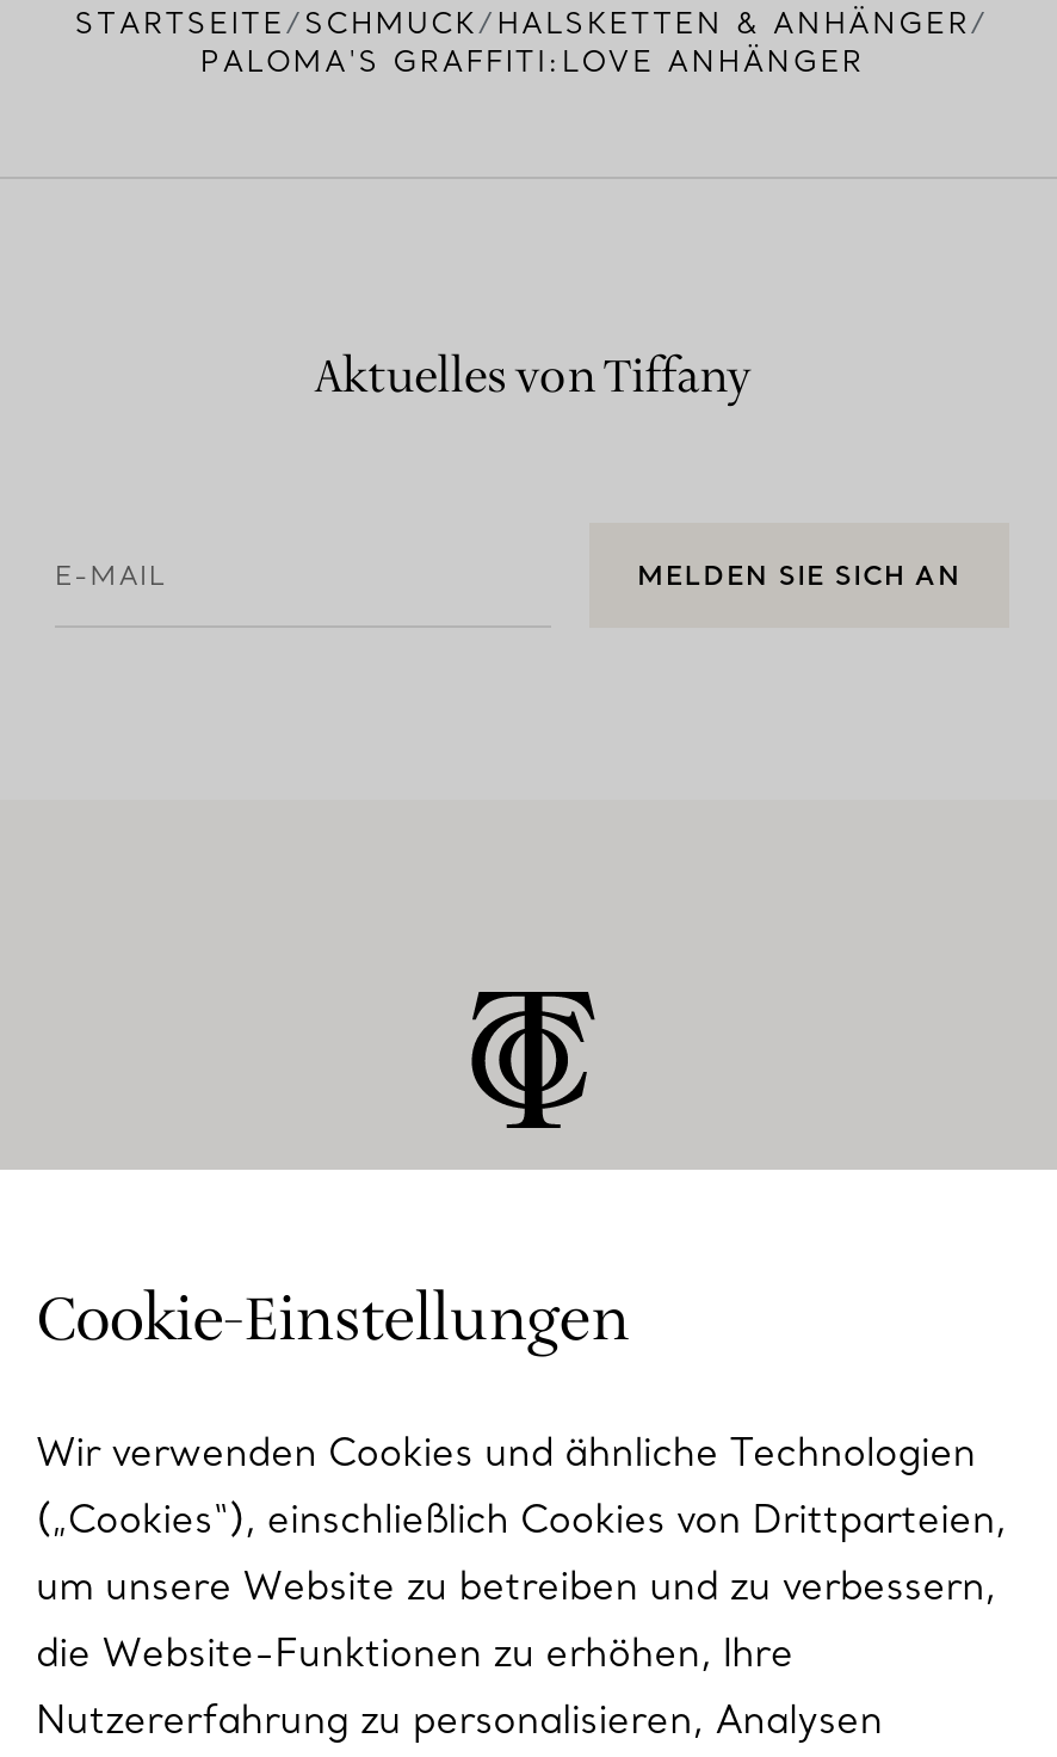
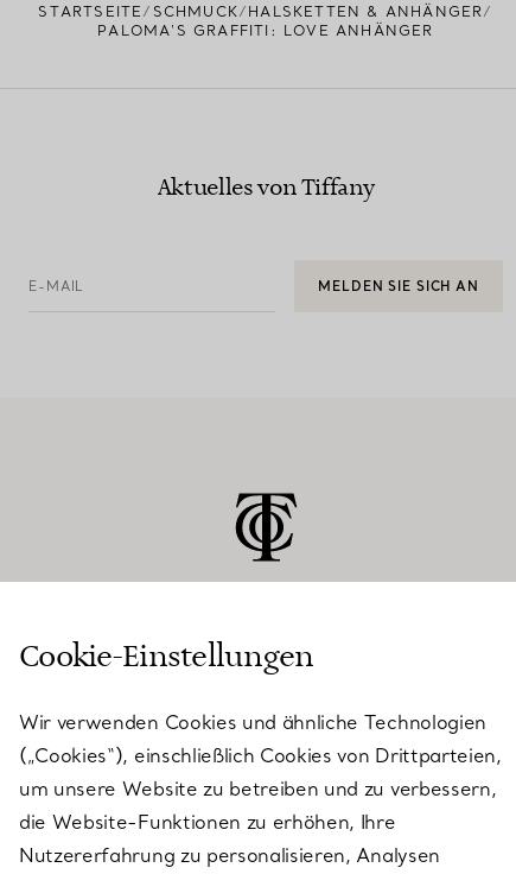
[200,43,864,79] PALOMA'S GRAFFITI:LOVE ANHÄNGER -> [98,21,434,39] PALOMA'S GRAFFITI: LOVE ANHÄNGER

